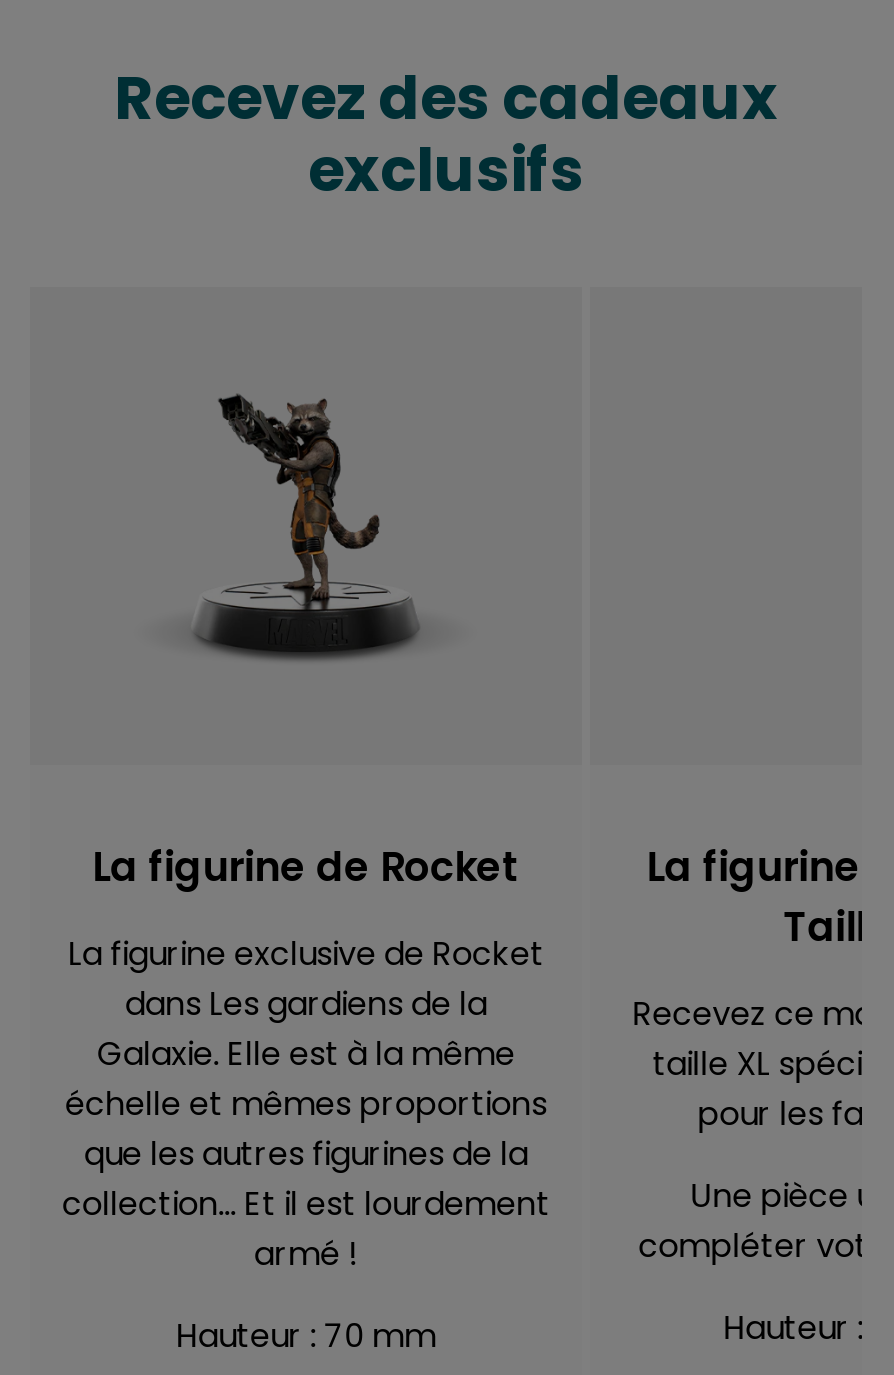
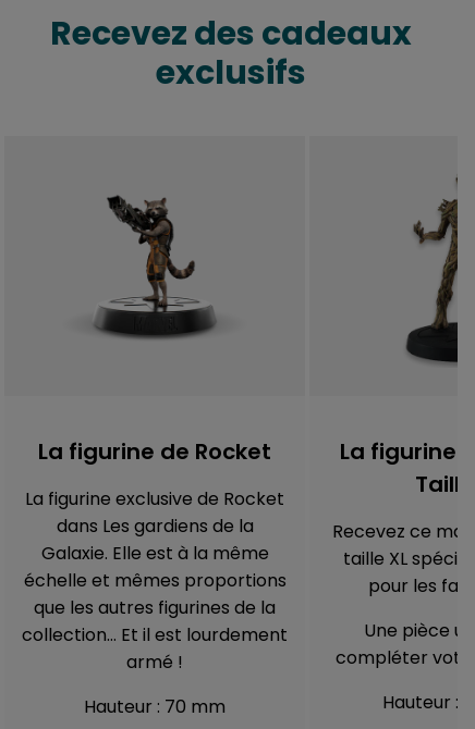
none -> [404,198,459,367] [image]

